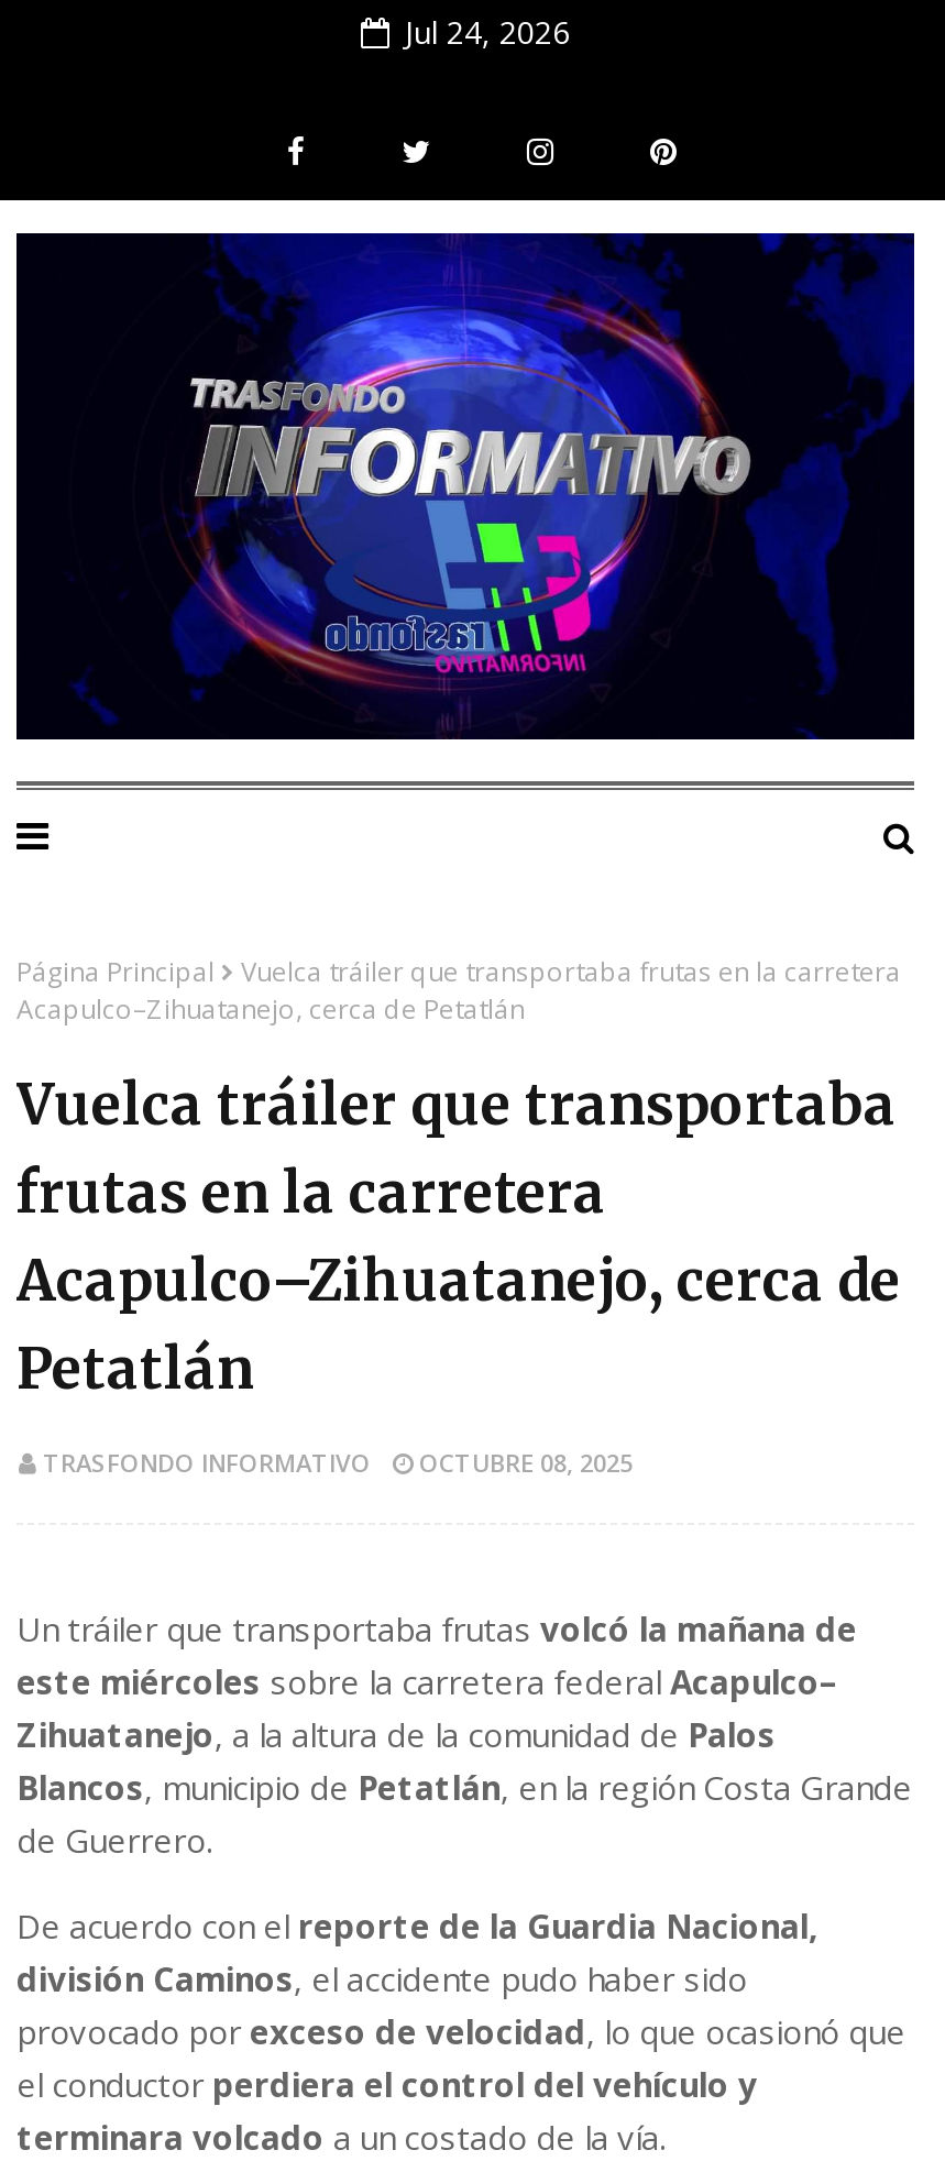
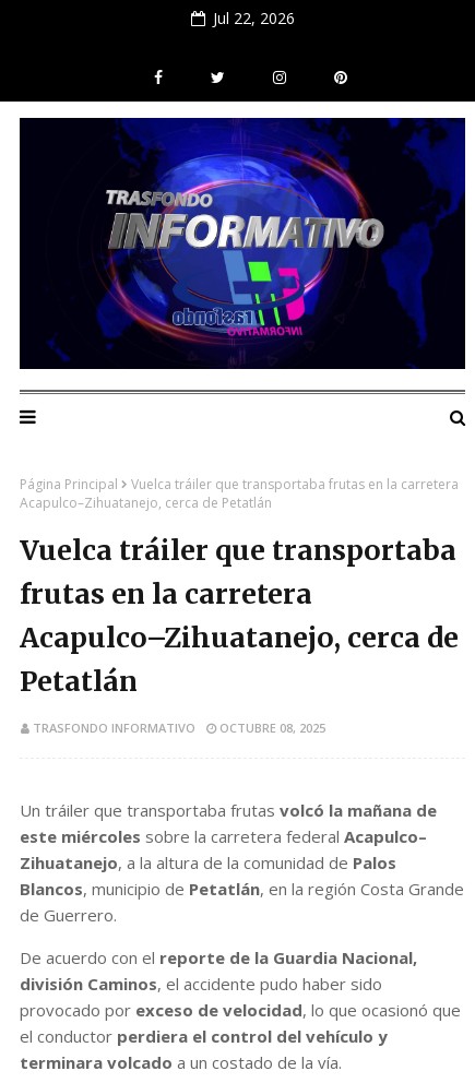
[405,11,570,53] Jul 24, 2026 -> [212,8,294,28] Jul 22, 2026

